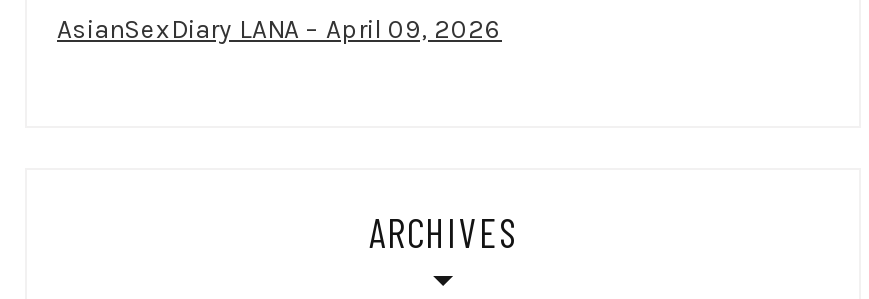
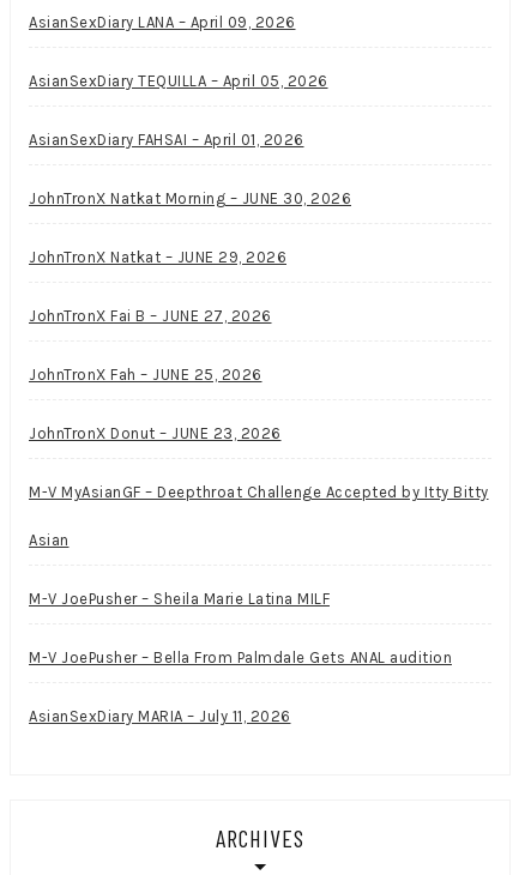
none -> [29,73,488,726] AsianSexDiary TEQUILLA – April 05, 2026 | AsianSexDiary FAHSAI – April 01, 2026 | JohnTronX Natkat Morning – JUNE 30, 2026 | JohnTronX Natkat – JUNE 29, 2026 | JohnTronX Fai B – JUNE 27, 2026 | JohnTronX Fah – JUNE 25, 2026 | JohnTronX Donut – JUNE 23, 2026 | M-V MyAsianGF – Deepthroat Challenge Accepted by Itty Bitty | Asian | M-V JoePusher – Sheila Marie Latina MILF | M-V JoePusher – Bella From Palmdale Gets ANAL audition | AsianSexDiary MARIA – July 11, 2026

